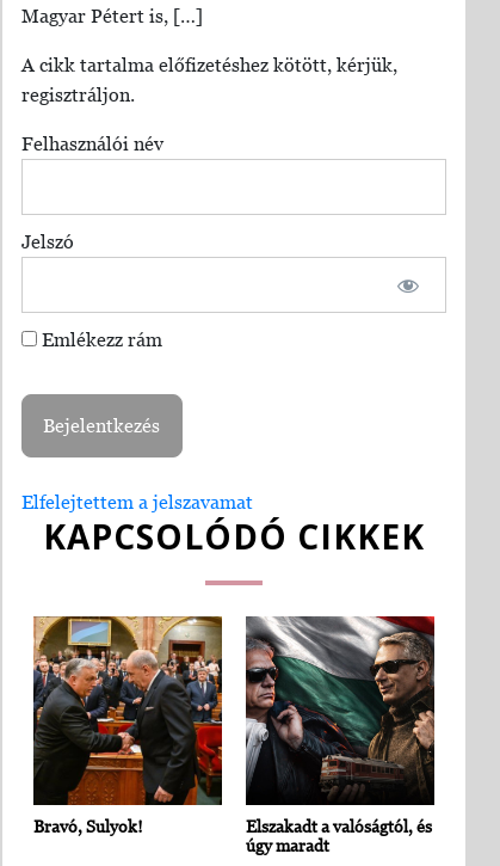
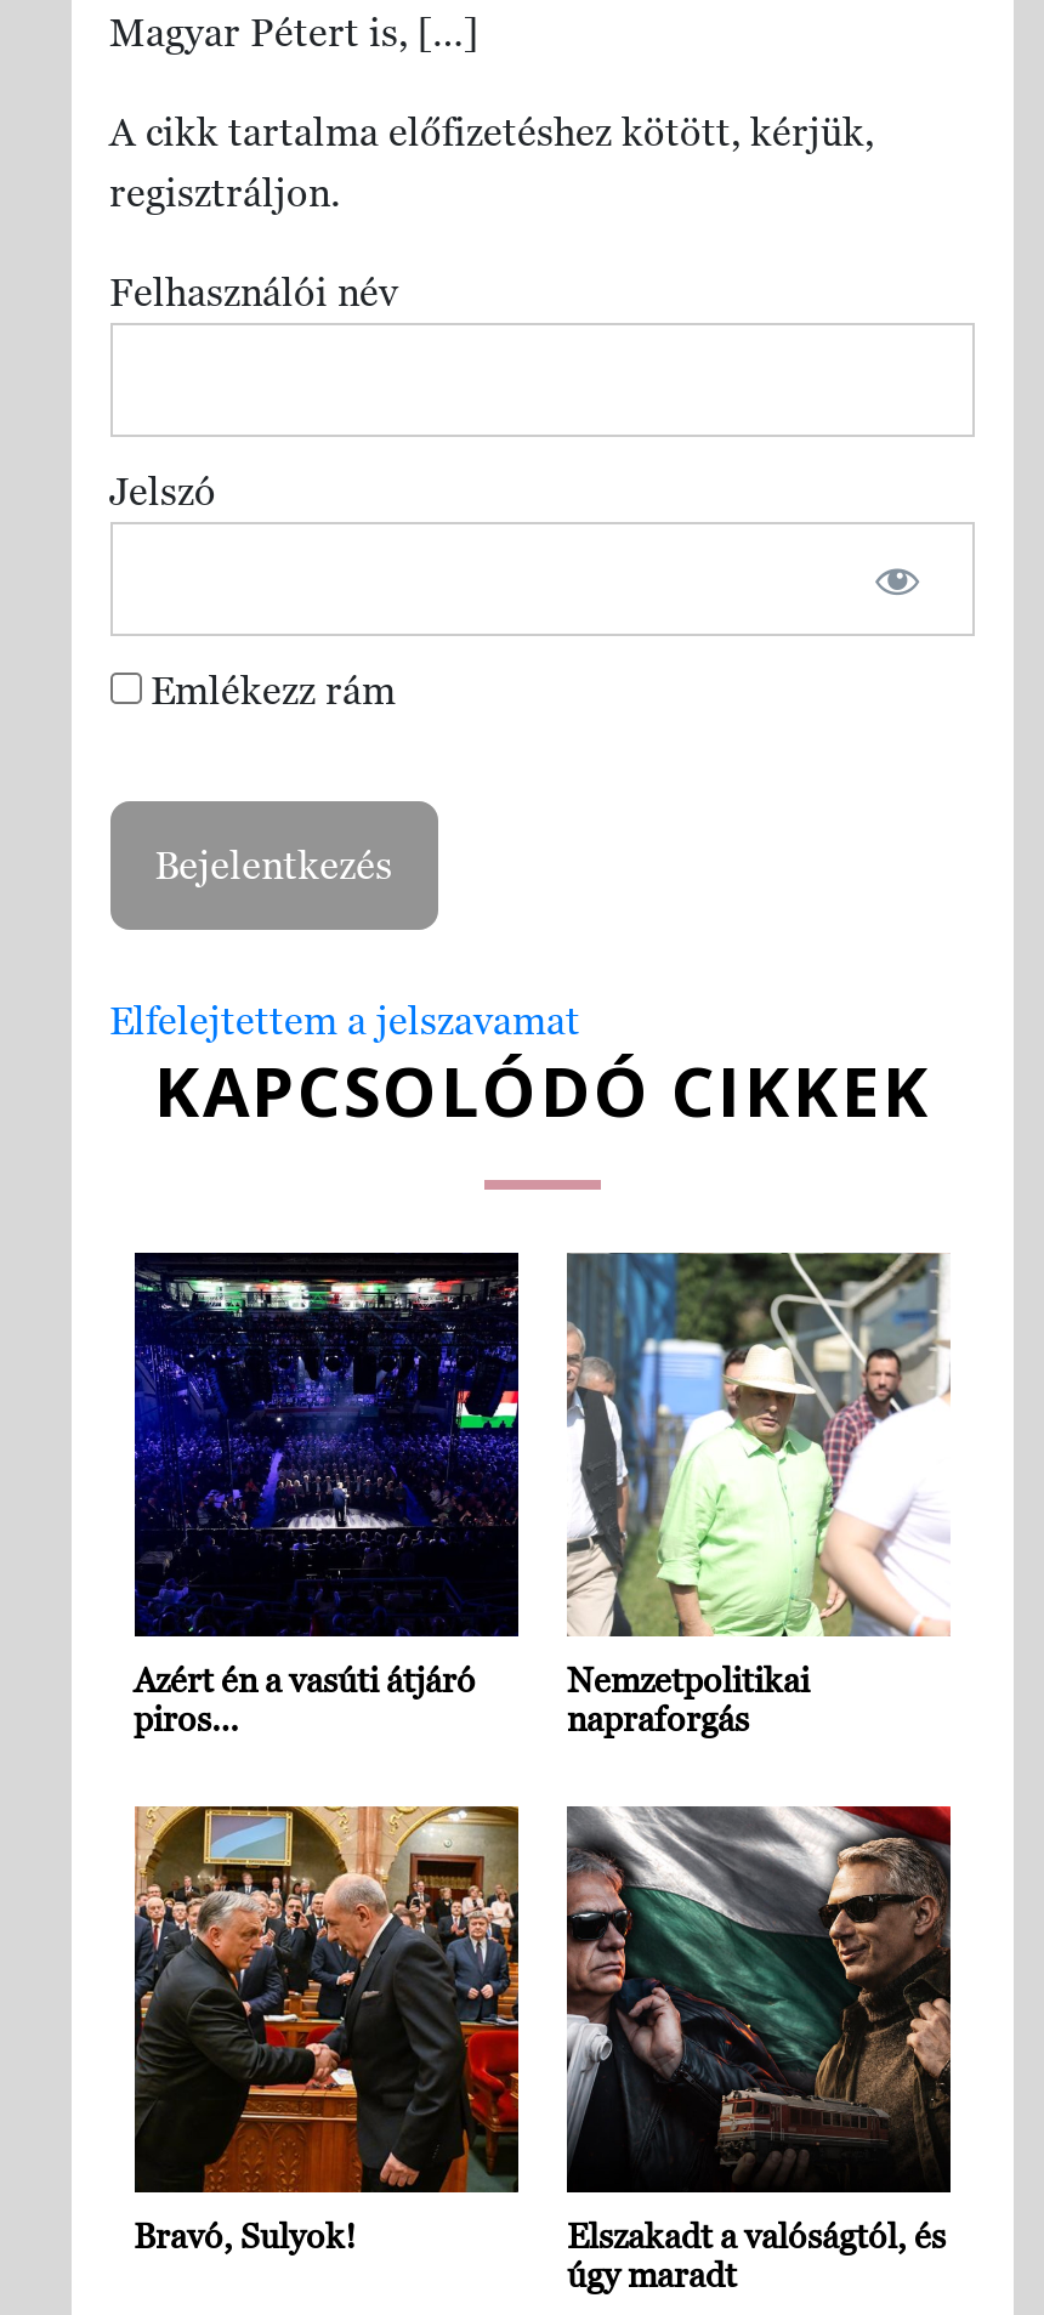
none -> [132,1250,521,1739] [image] | Azért én a vasúti átjáró | piros…
none -> [567,1250,951,1739] [image] | Nemzetpolitikai | napraforgás

